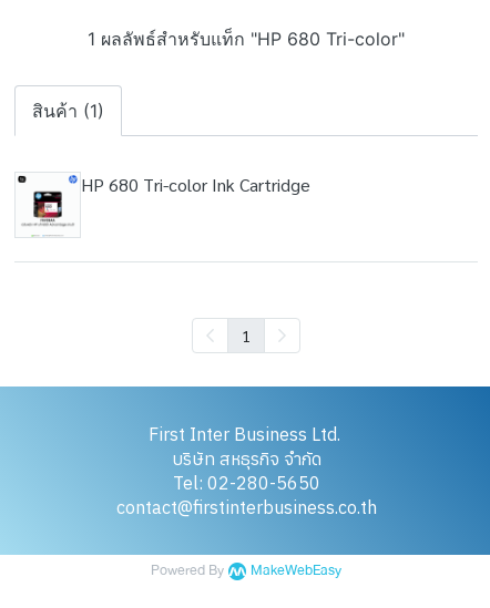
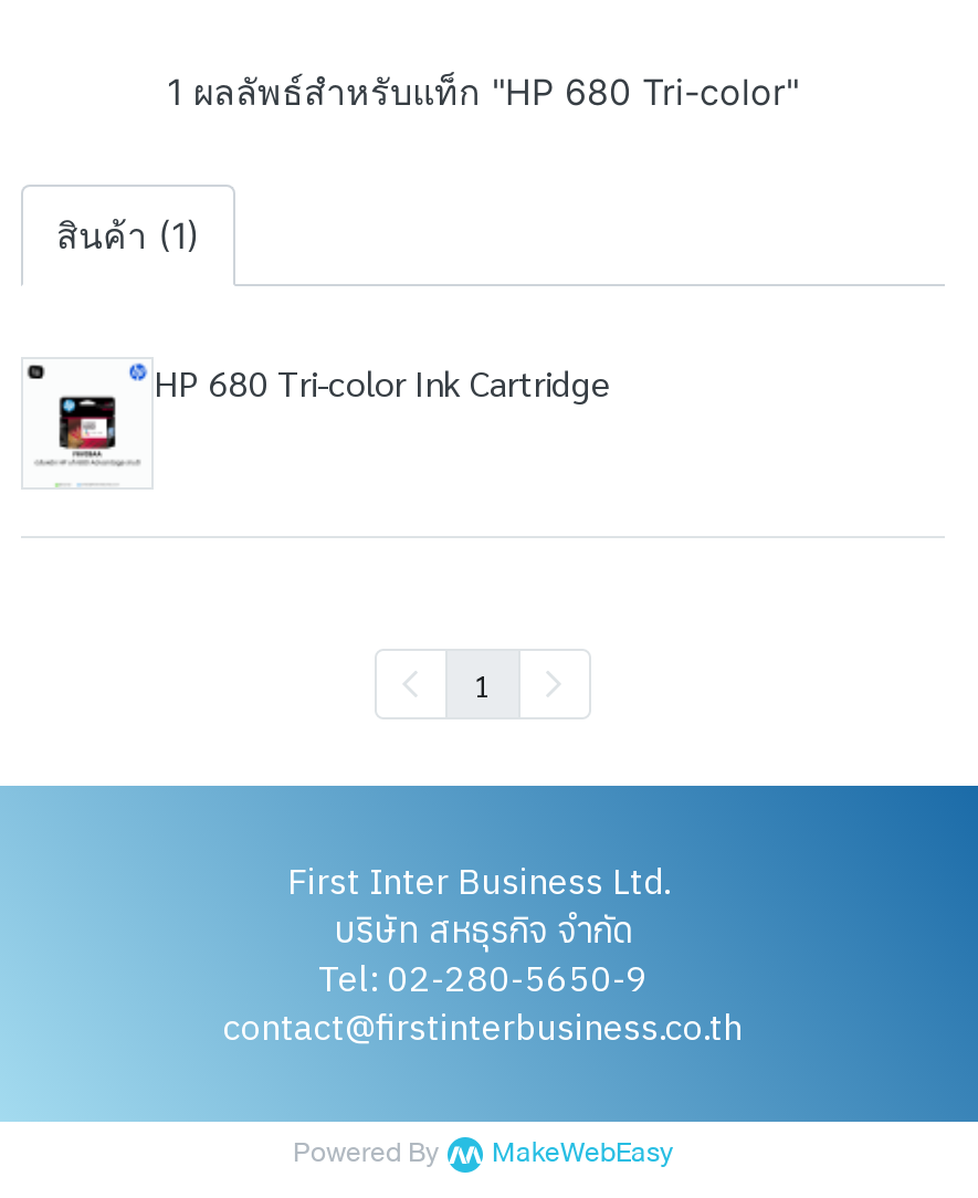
[172,472,320,494] Tel: 02-280-5650 -> [318,956,648,1000] Tel: 02-280-5650-9

